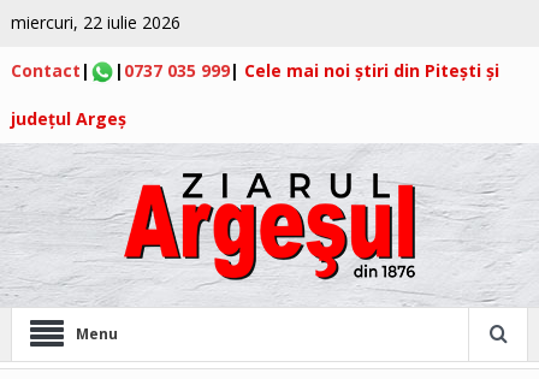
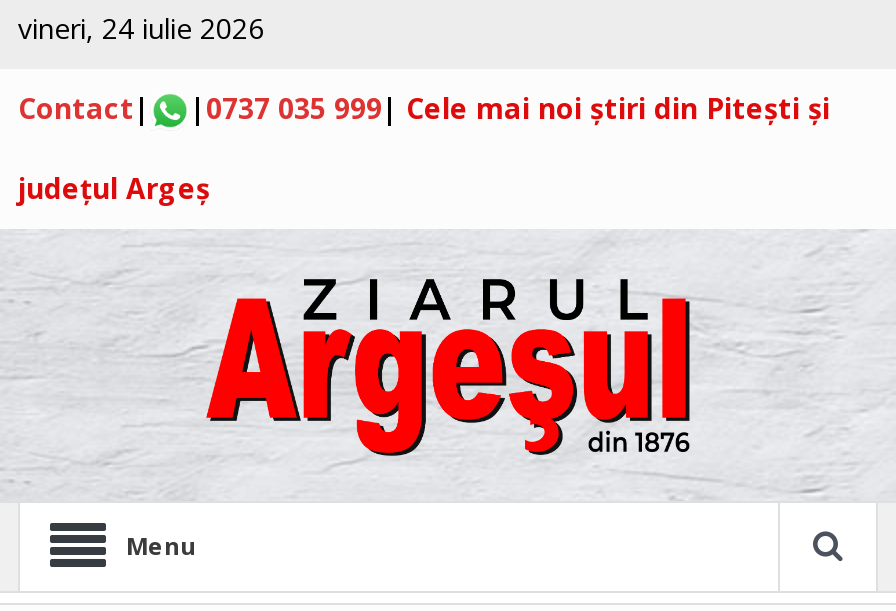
[11,11,180,34] miercuri, 22 iulie 2026 -> [18,9,264,47] vineri, 24 iulie 2026

